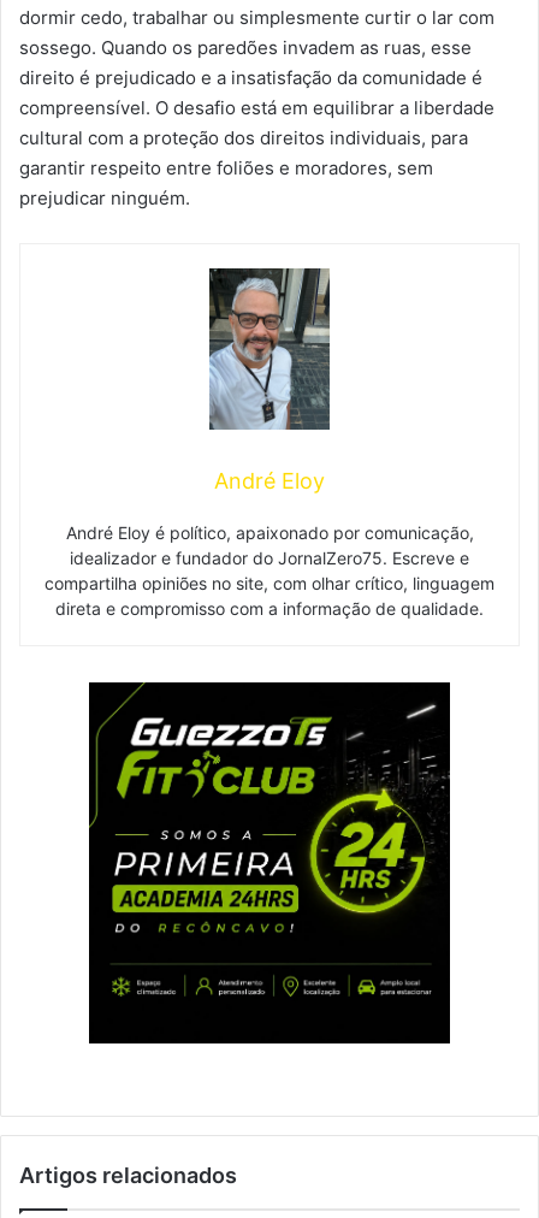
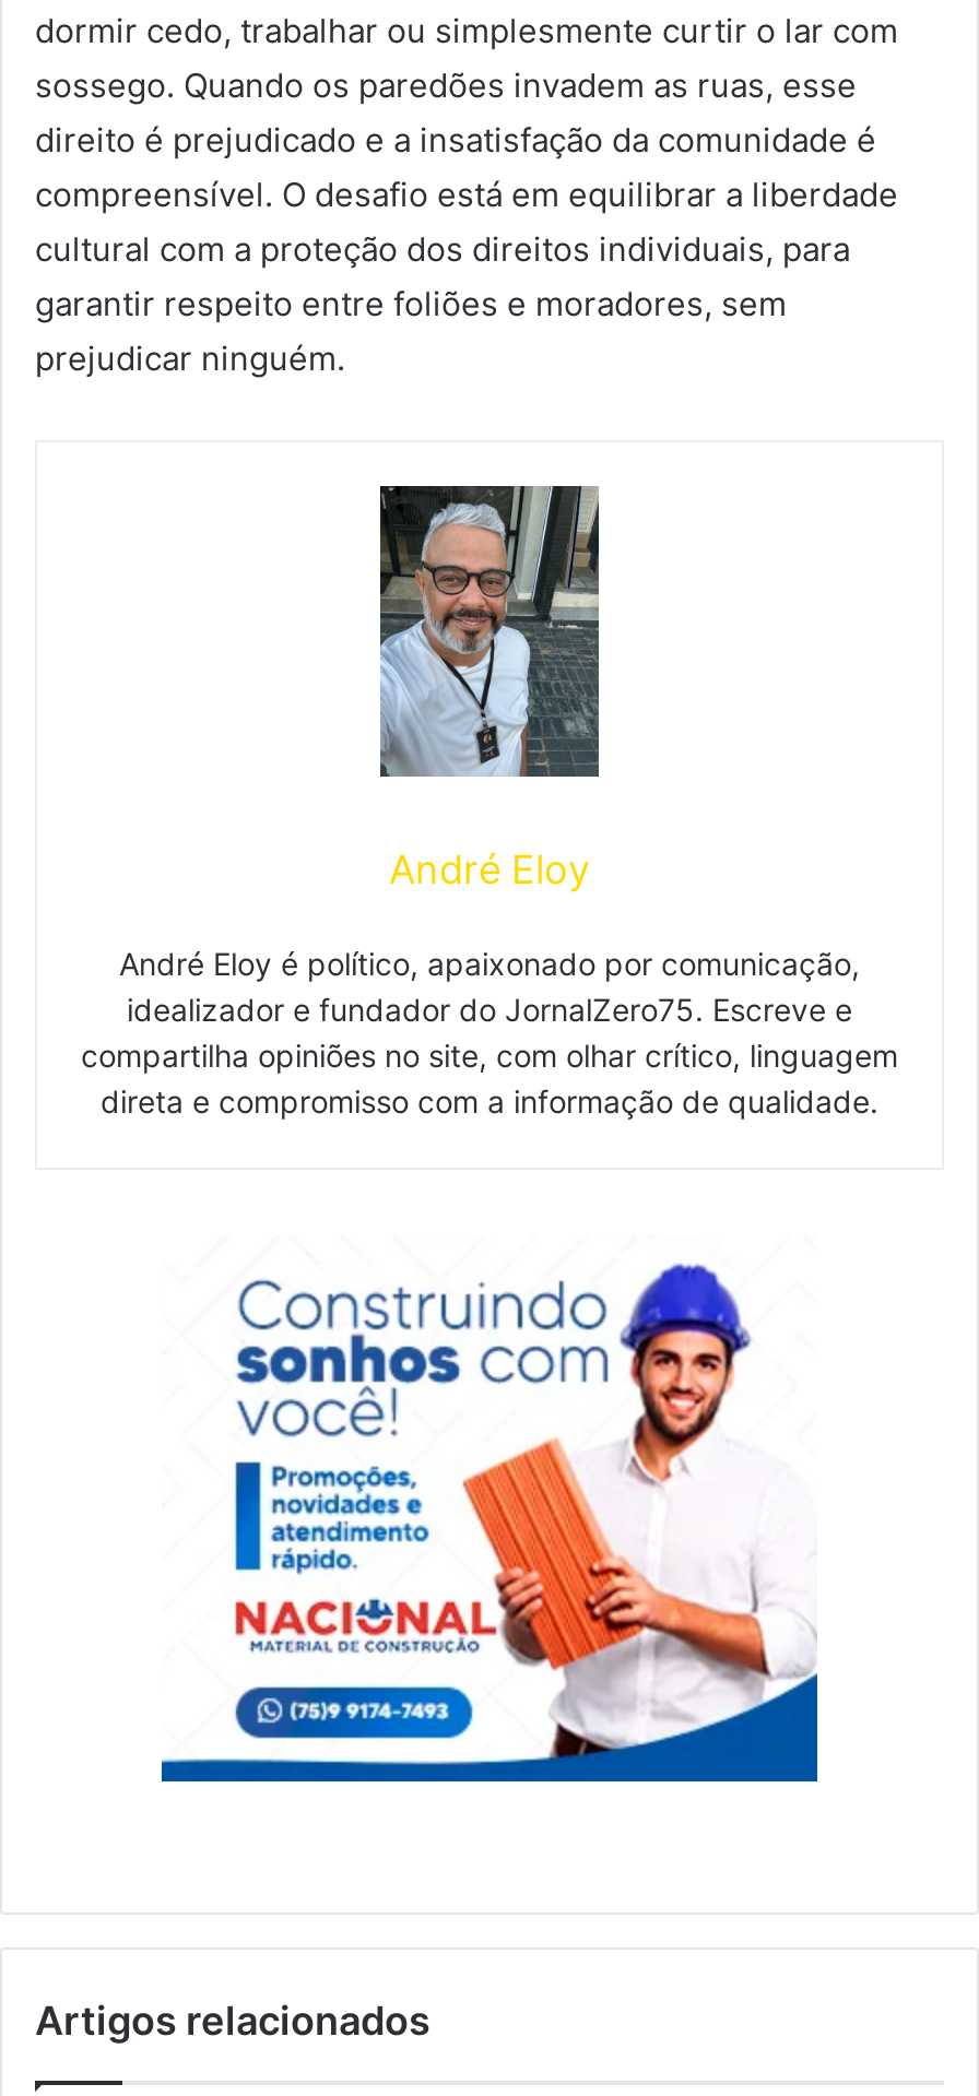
[88,681,451,1045] [image] -> [160,1236,819,1785] [image]

